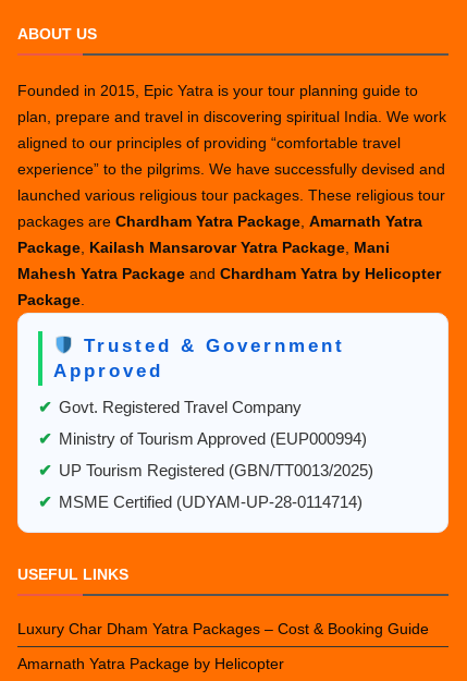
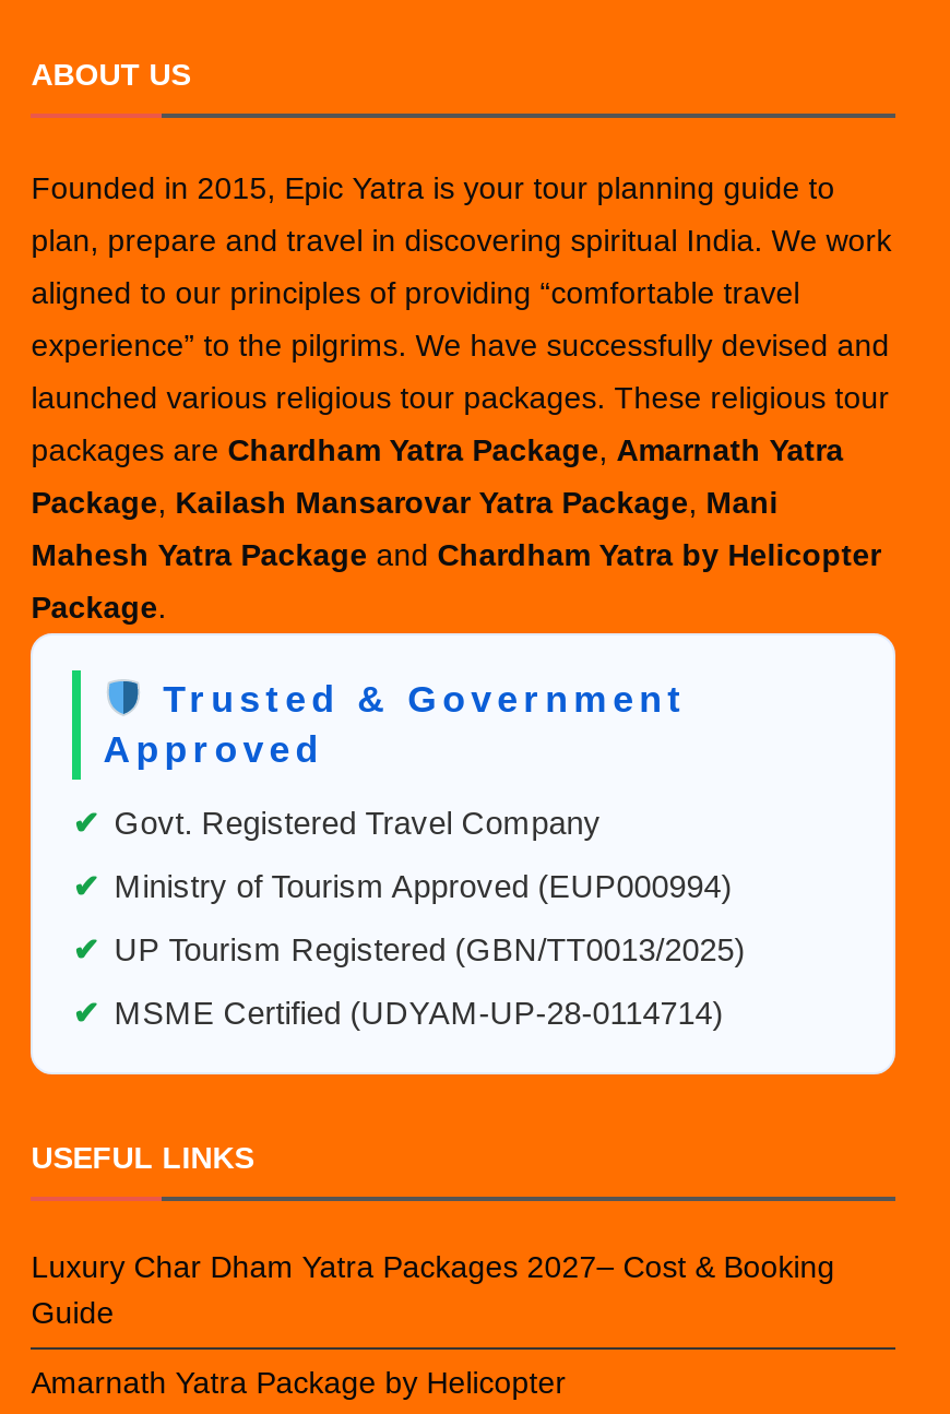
[18,620,429,637] Luxury Char Dham Yatra Packages – Cost & Booking Guide -> [31,1249,835,1330] Luxury Char Dham Yatra Packages 2027– Cost & Booking | Guide

